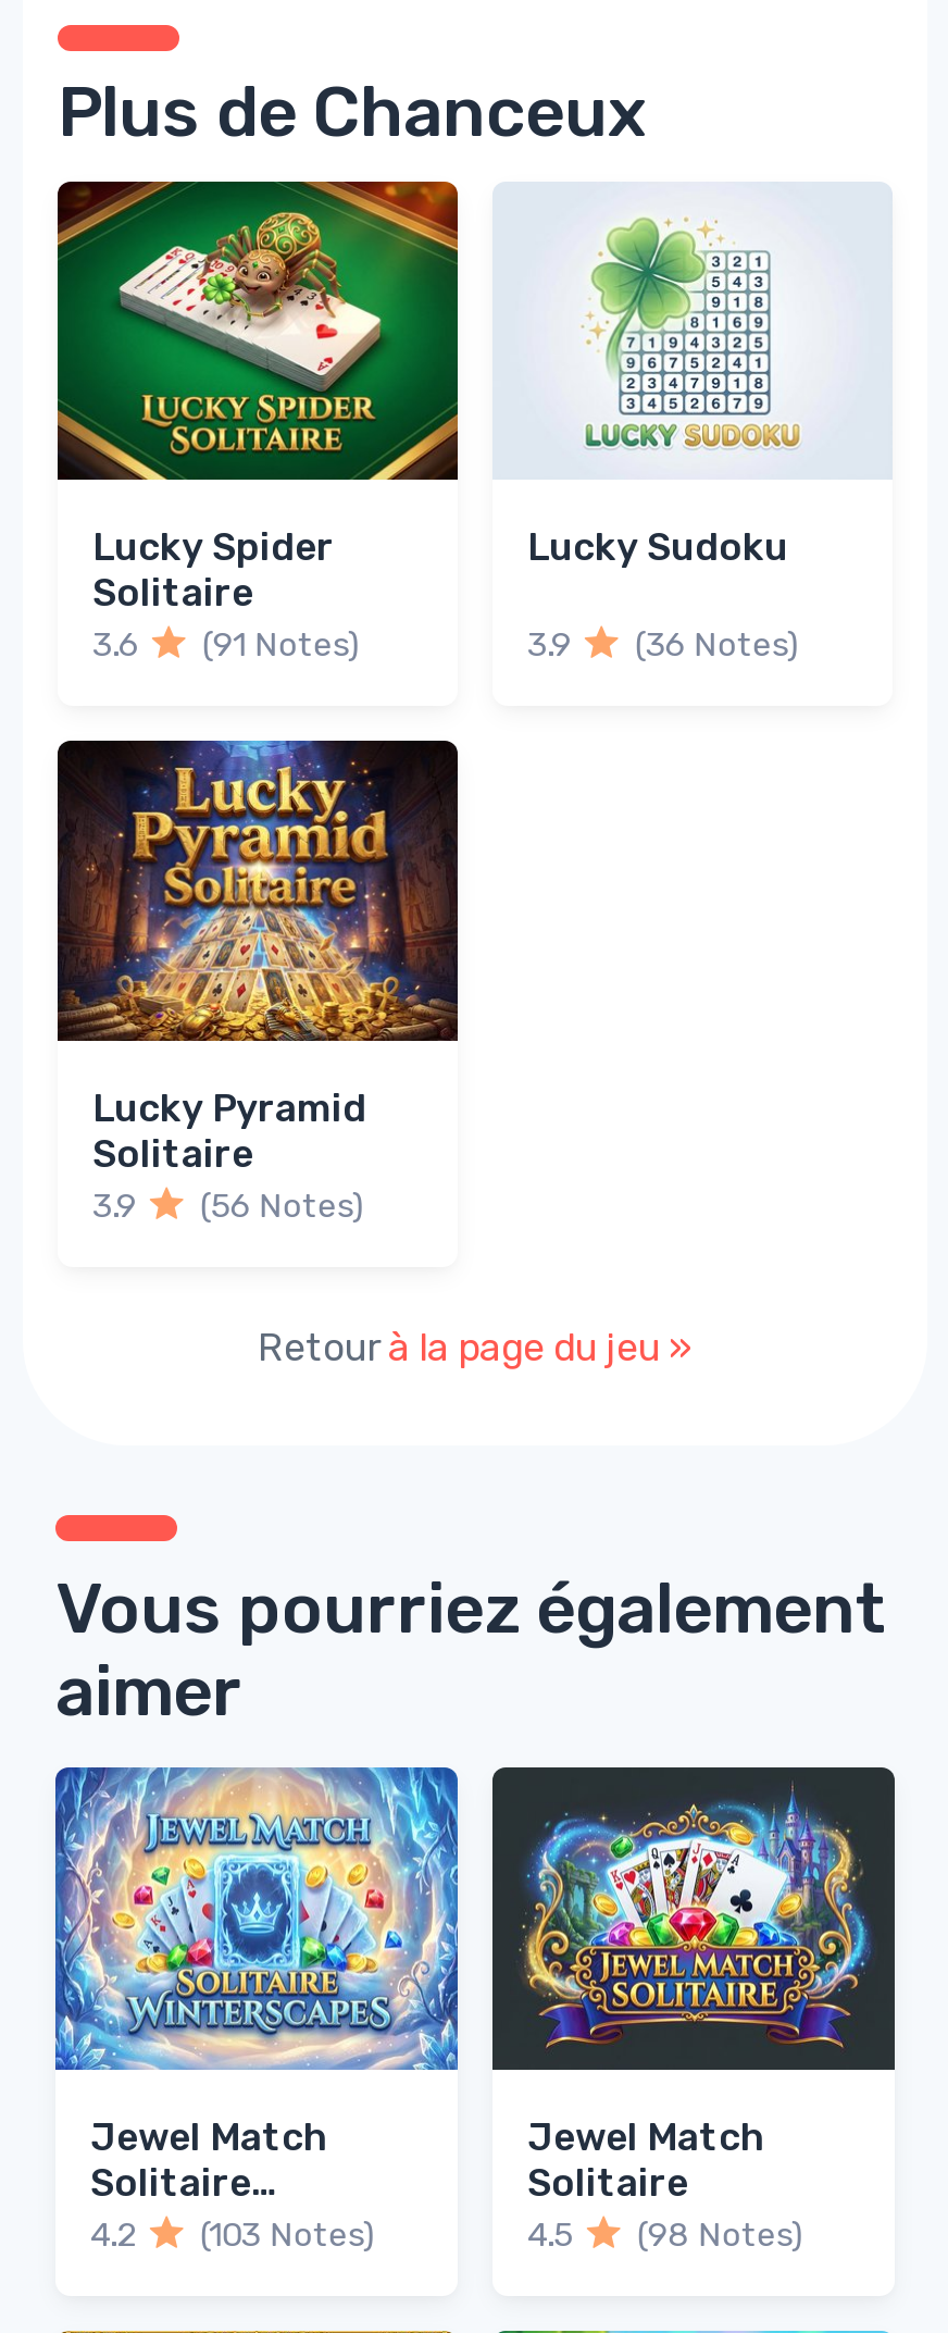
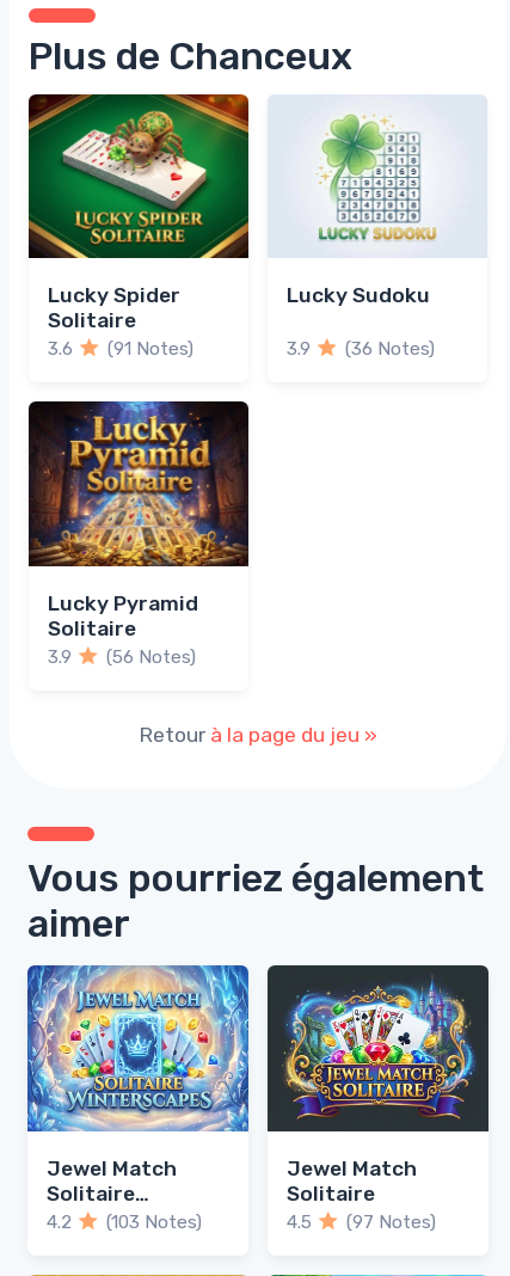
[527,2214,802,2254] 4.5 (98 Notes) -> [287,1211,436,1232] 4.5 (97 Notes)

